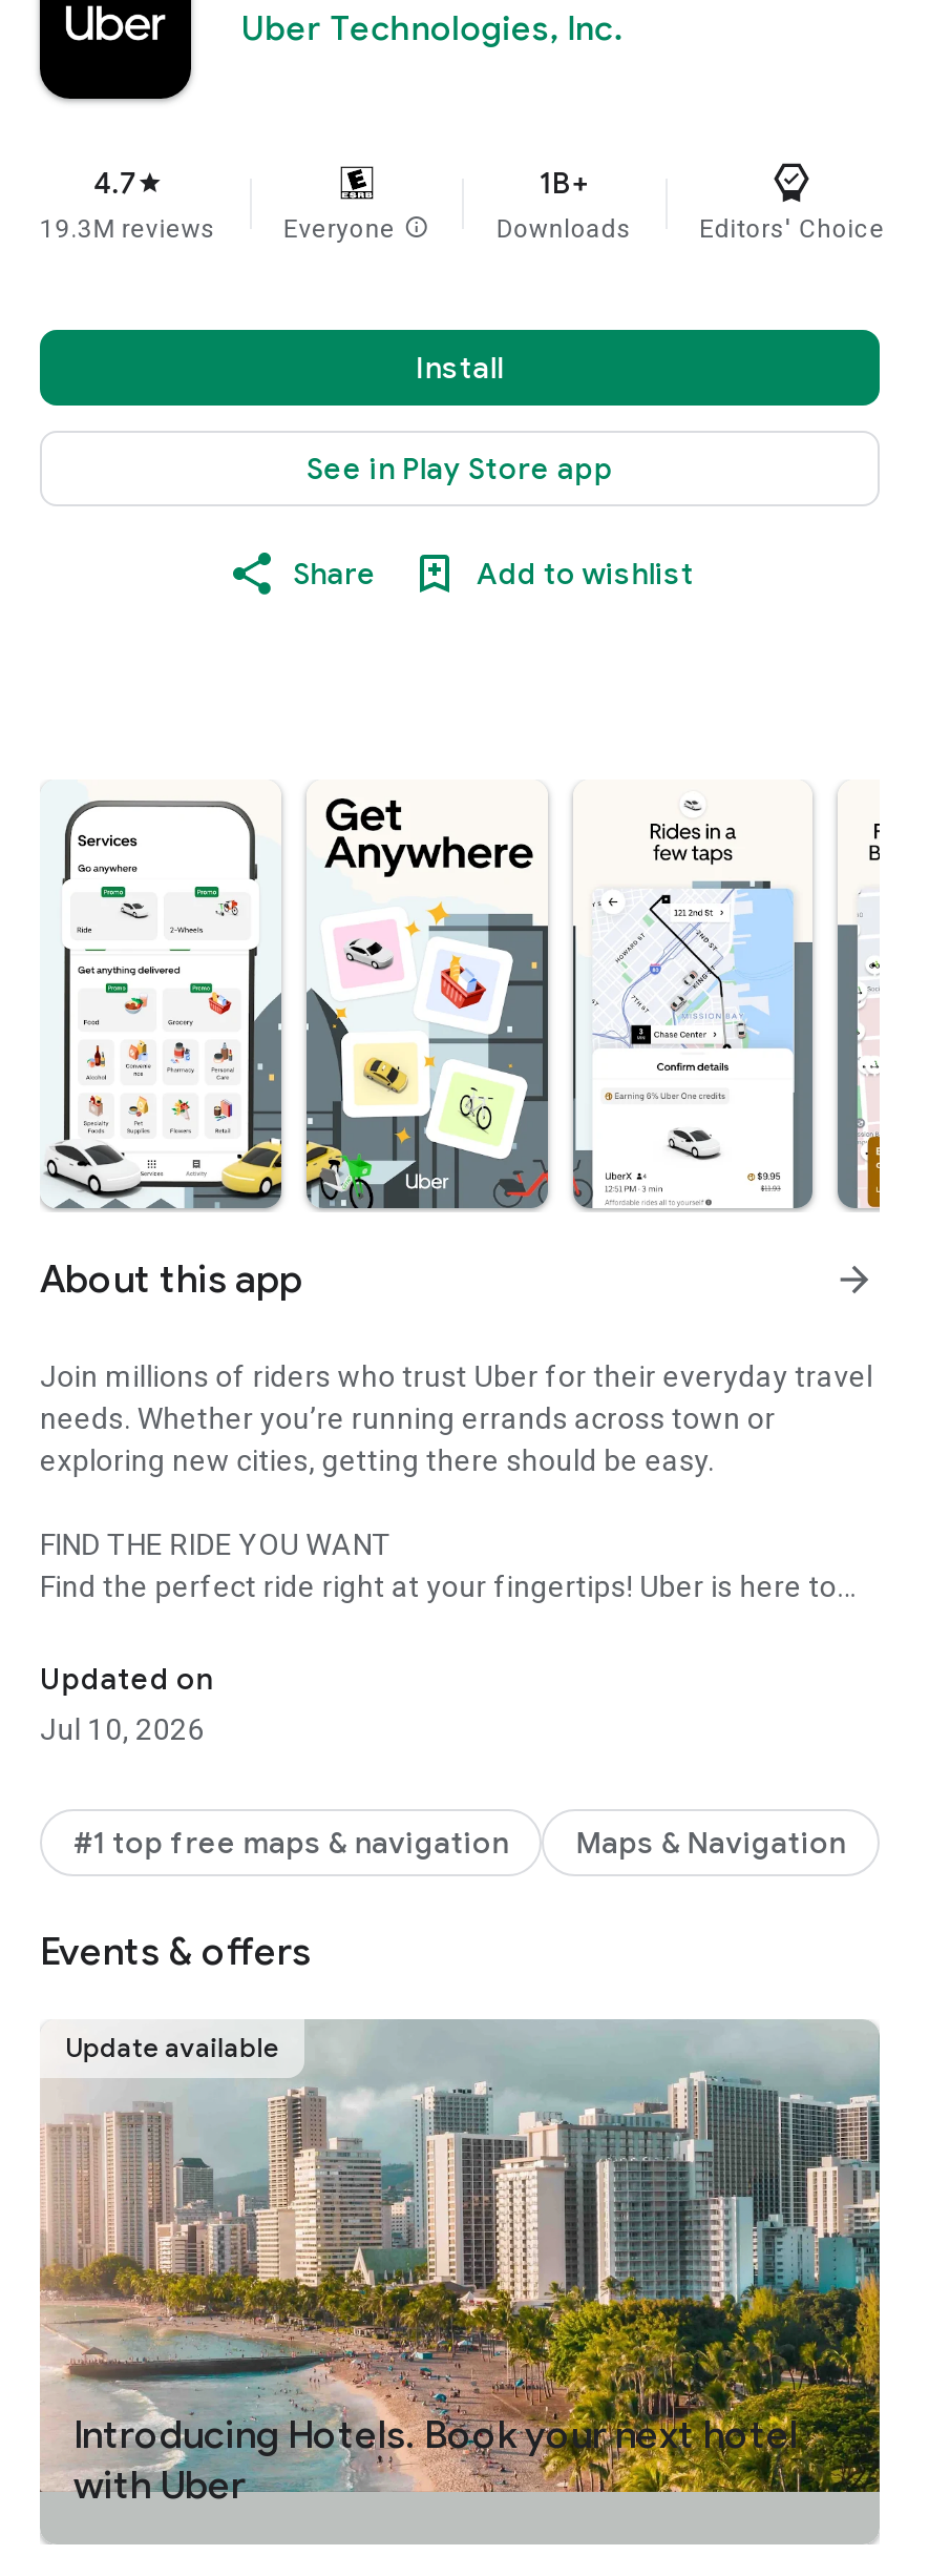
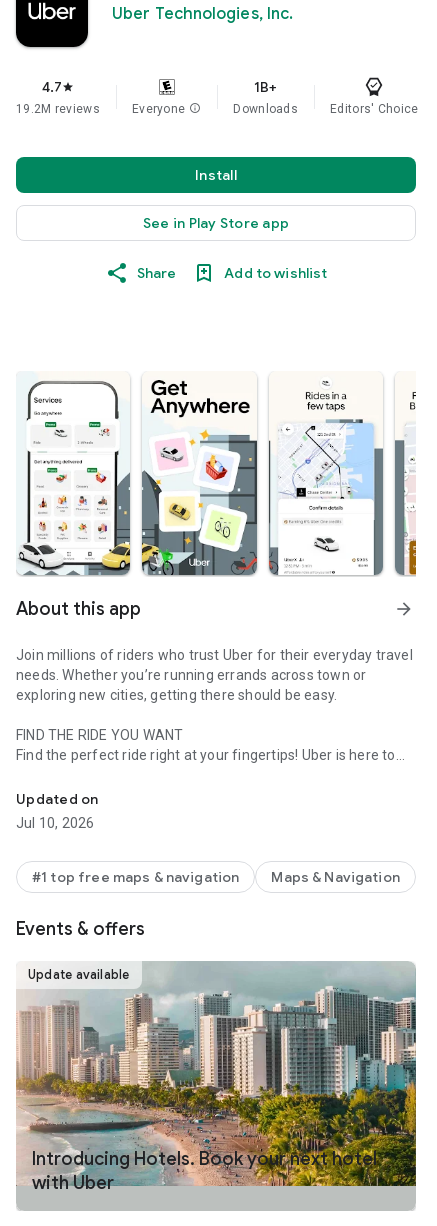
[40,214,216,244] 19.3M reviews -> [16,102,100,116] 19.2M reviews

